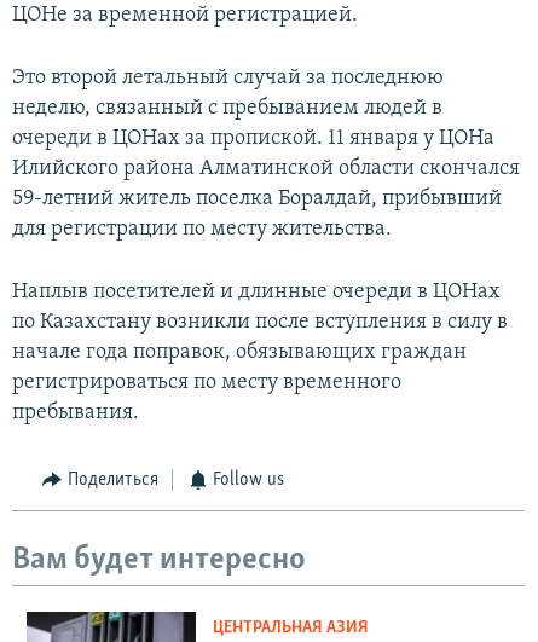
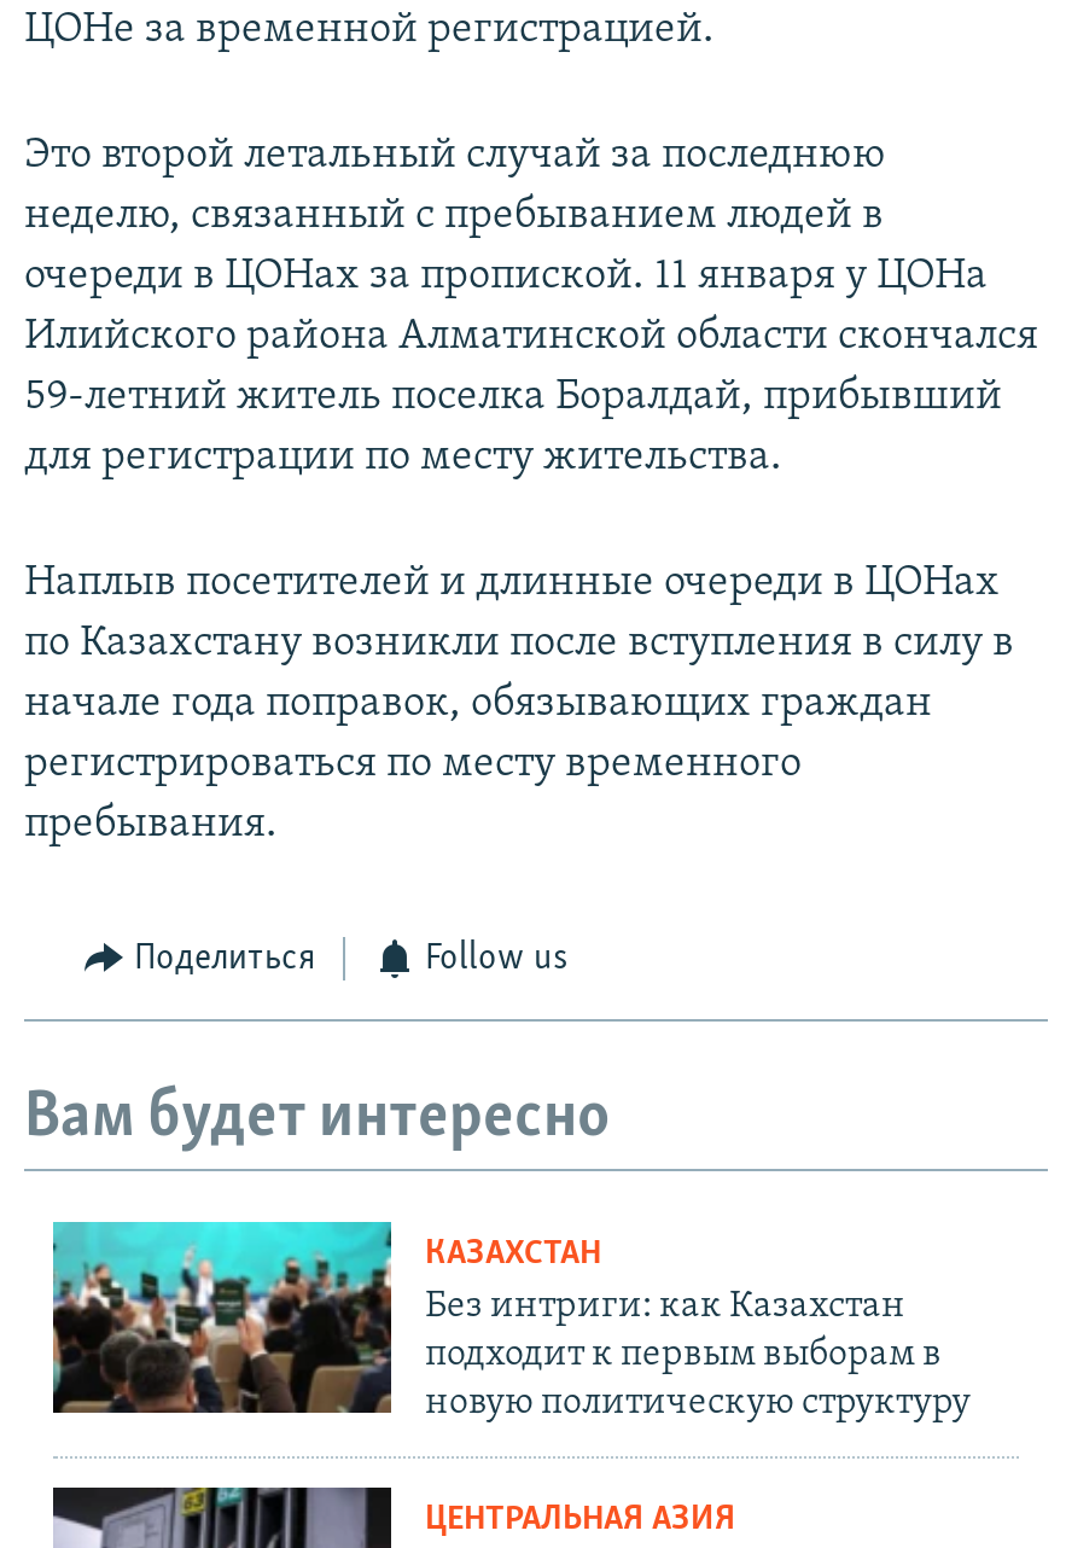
none -> [51,1220,971,1423] [image] | КАЗАХСТАН | Без интриги: как Казахстан | подходит к первым выборам в | новую политическую структуру

